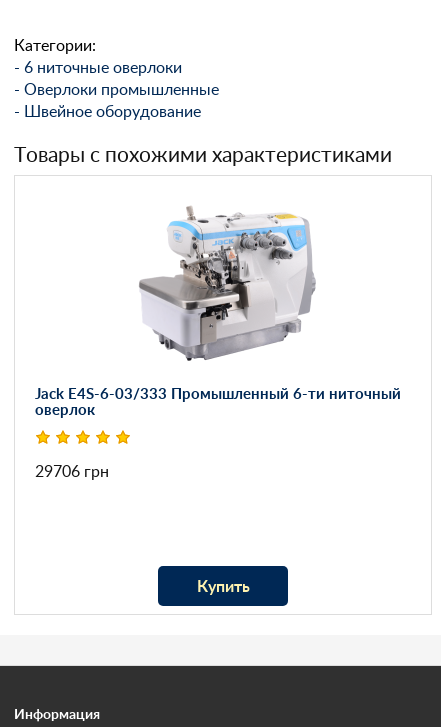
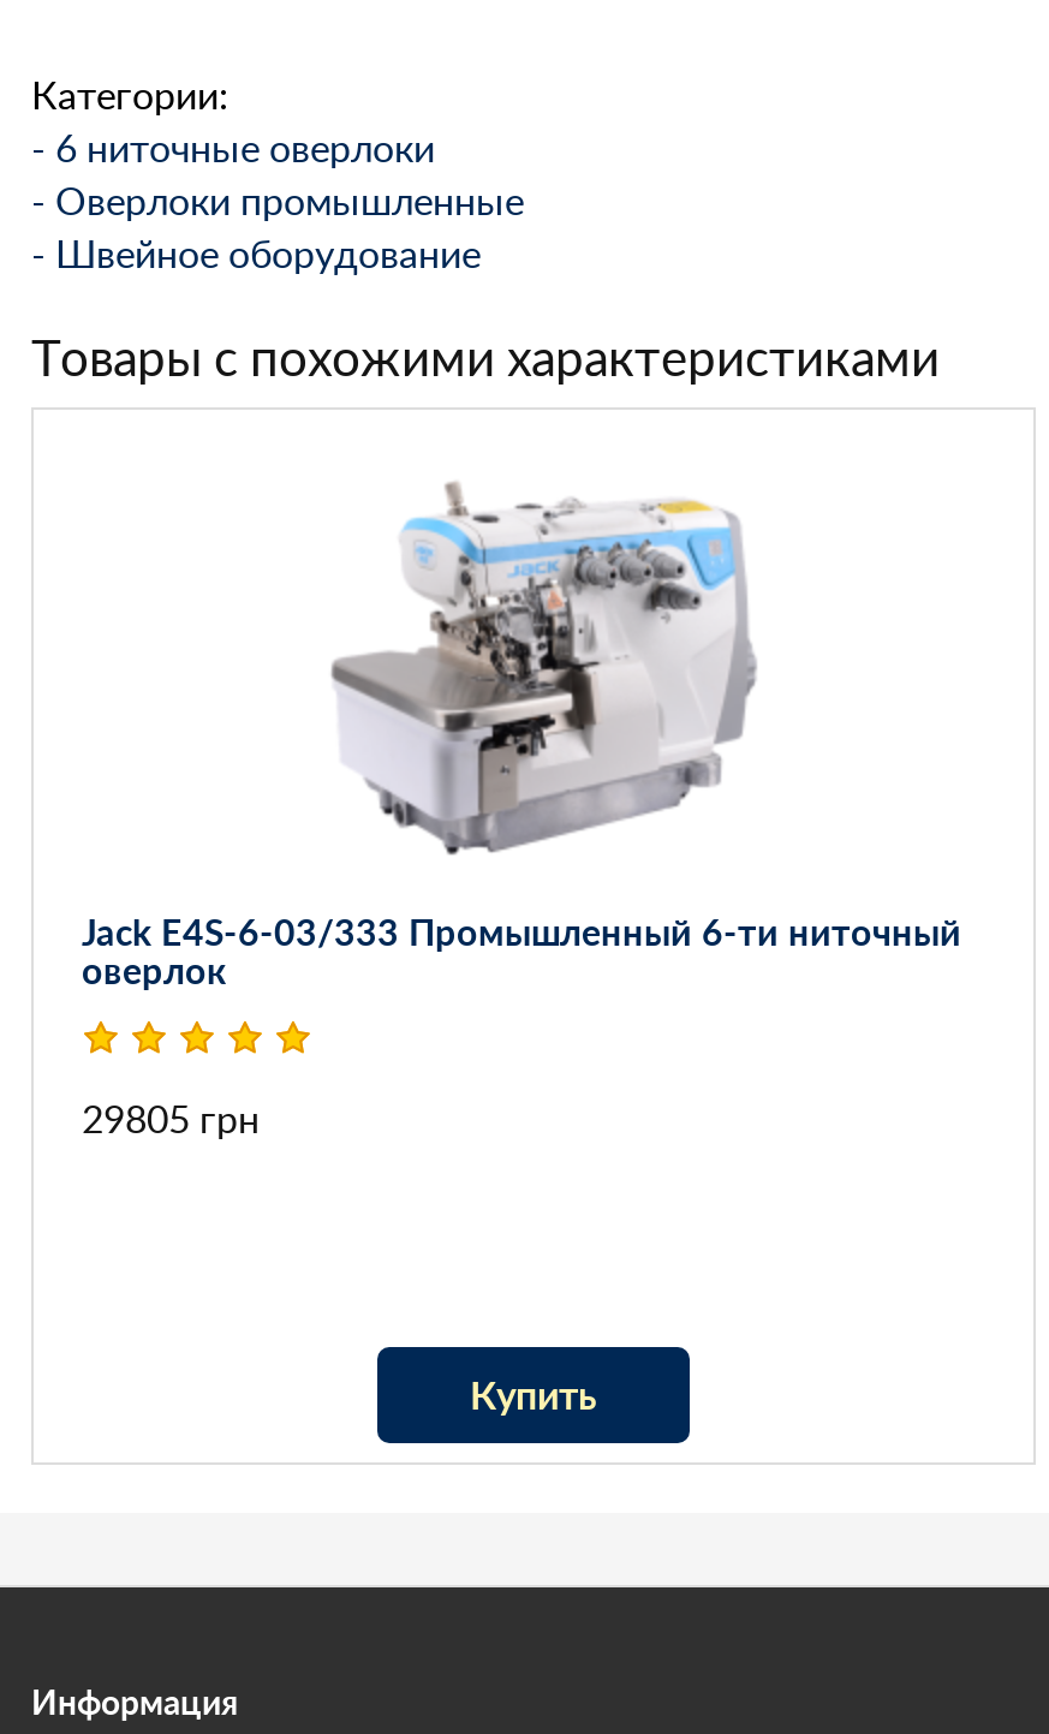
[35,460,109,482] 29706 грн -> [82,1092,260,1145] 29805 грн

